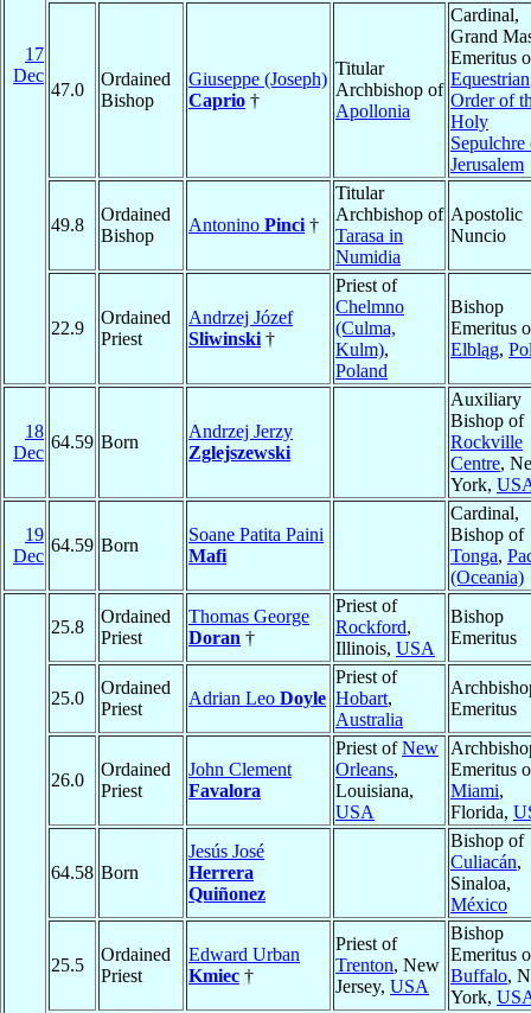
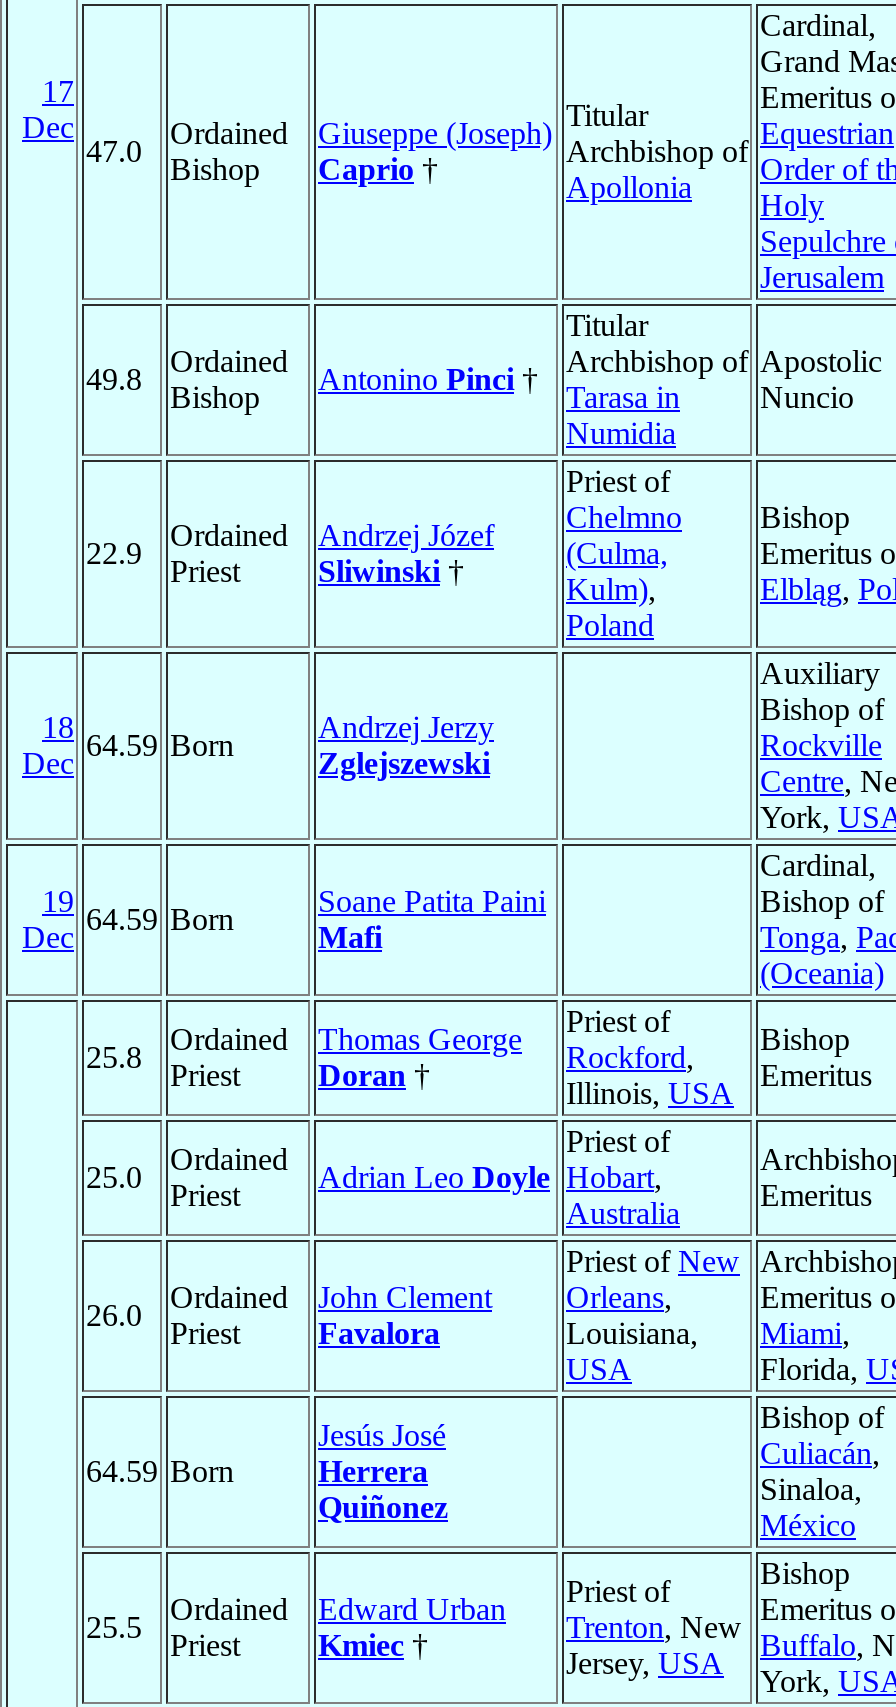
[51,863,139,883] 64.58 Born -> [86,1454,234,1488] 64.59 Born

